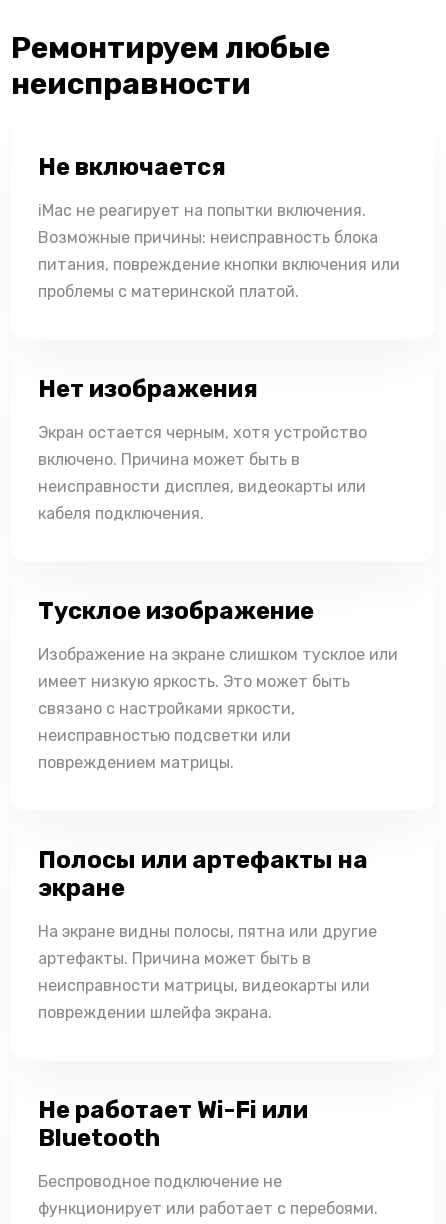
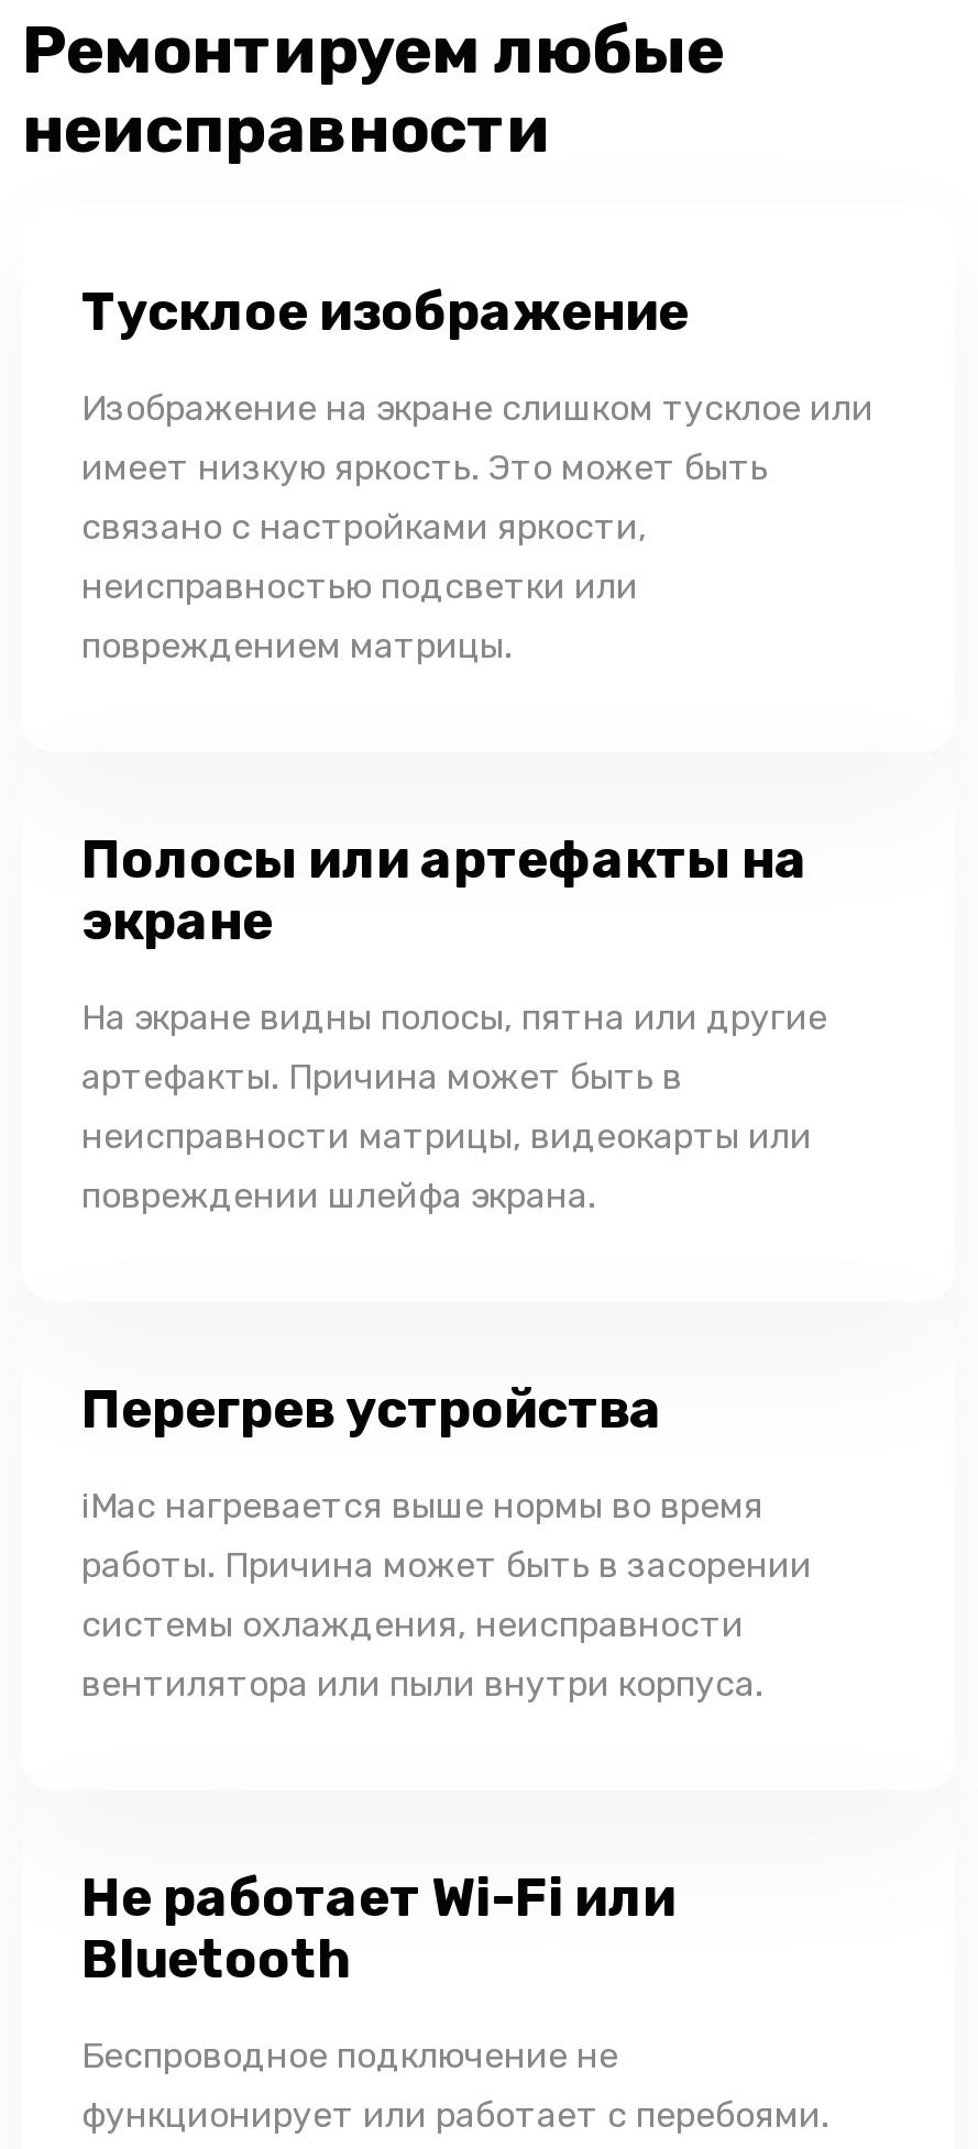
[38,153,400,301] Не включается | iMac не реагирует на попытки включения. | Возможные причины: неисправность блока | питания, повреждение кнопки включения или | проблемы с материнской платой. -> none
[38,375,367,523] Нет изображения | Экран остается черным, хотя устройство | включено. Причина может быть в | неисправности дисплея, видеокарты или | кабеля подключения. -> none
moved [38,597,398,1022] -> [81,282,873,1217]: Тусклое изображение | Изображение на экране слишком тусклое или | имеет низкую яркость. Это может быть | ... | неисправности матрицы, видеокарты или | повреждении шлейфа экрана.
none -> [81,1380,812,1705] Перегрев устройства | iMac нагревается выше нормы во время | работы. Причина может быть в засорении | системы охлаждения, неисправности | вентилятора или пыли внутри корпуса.

